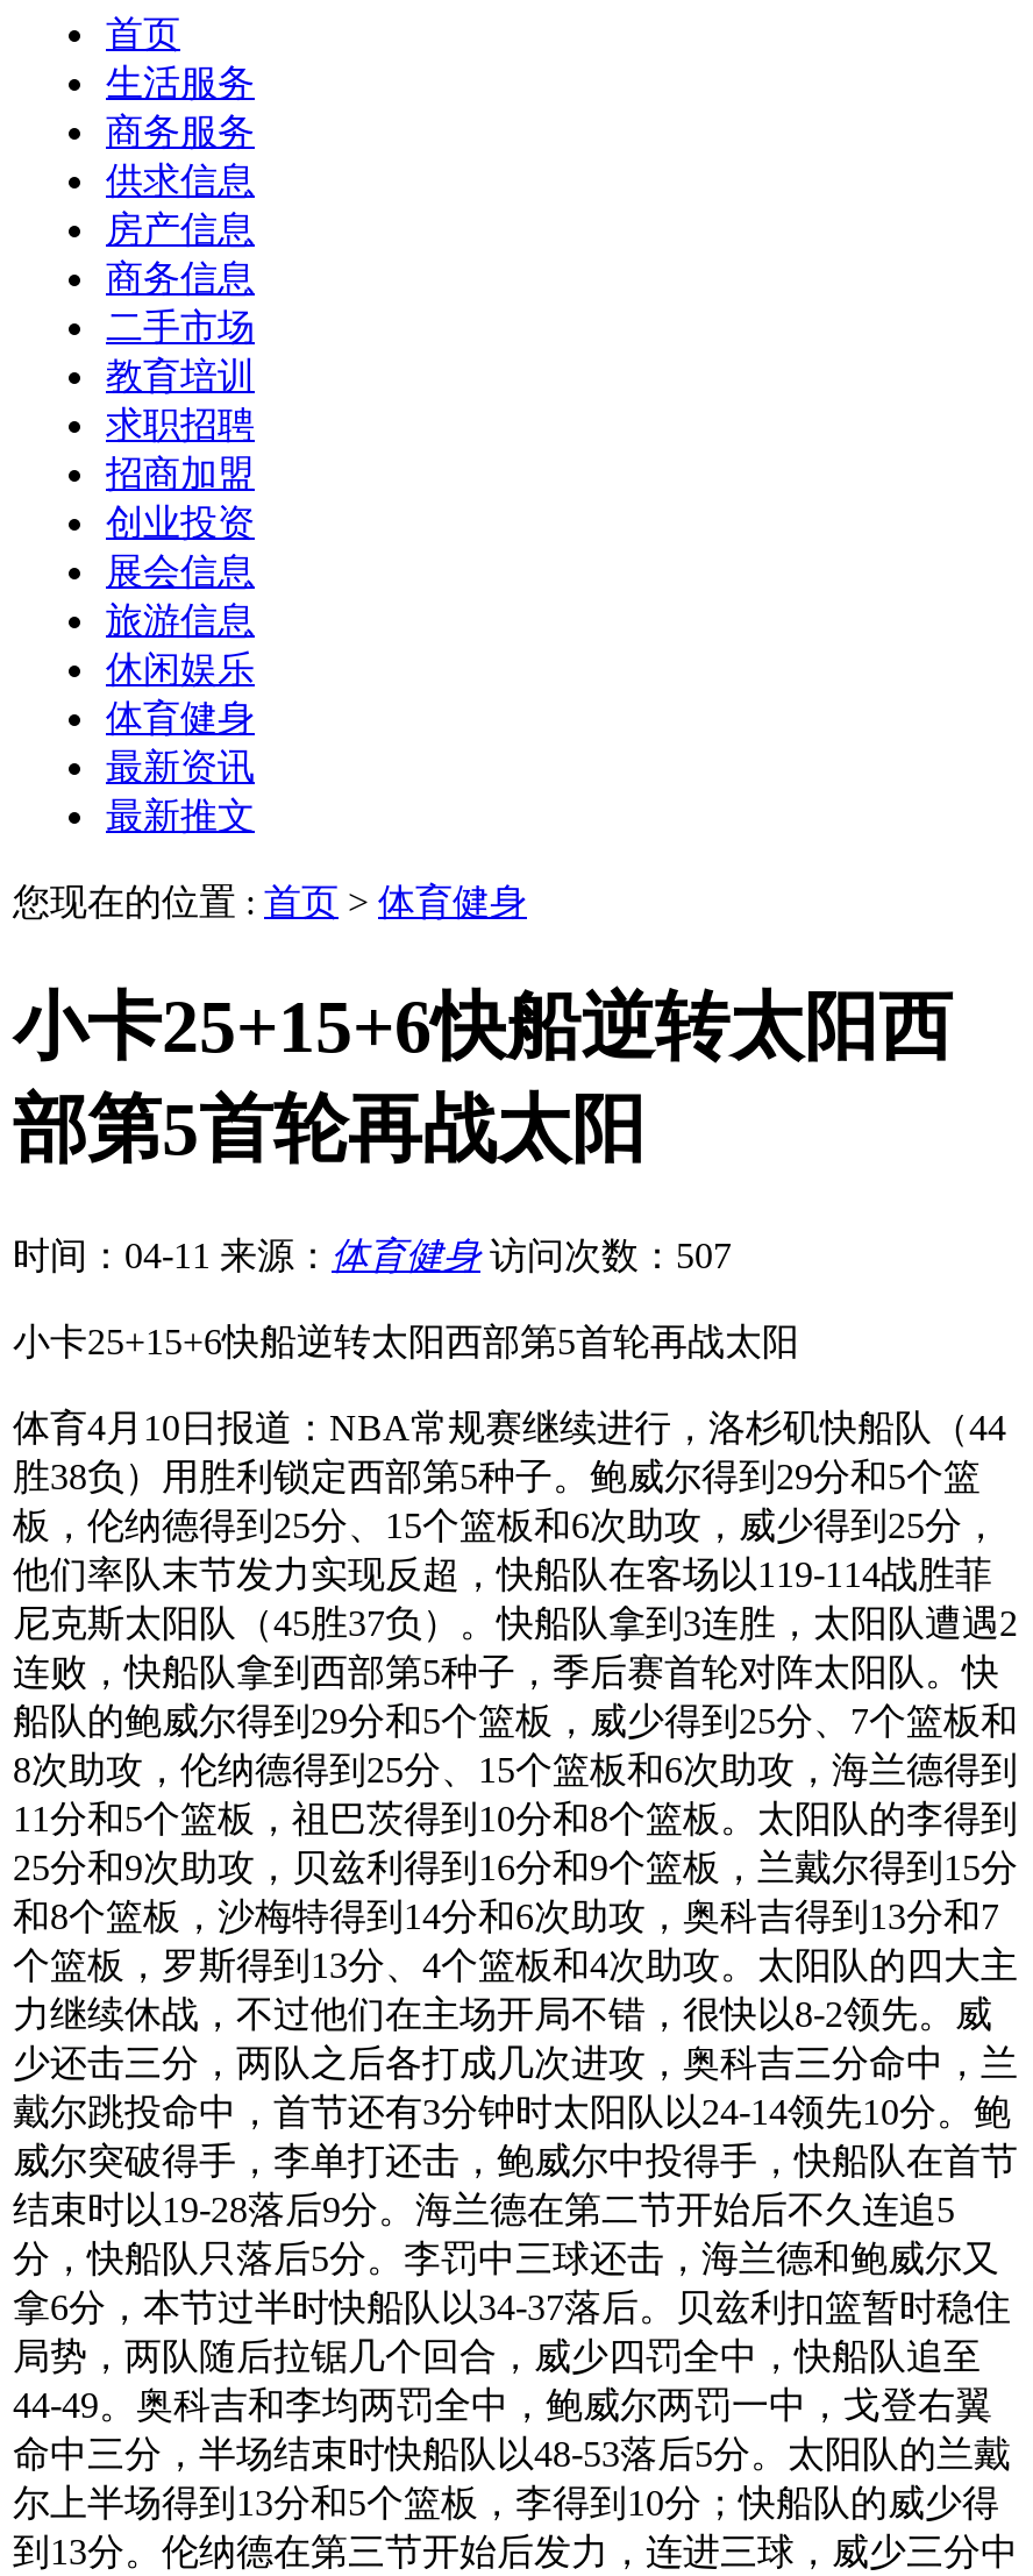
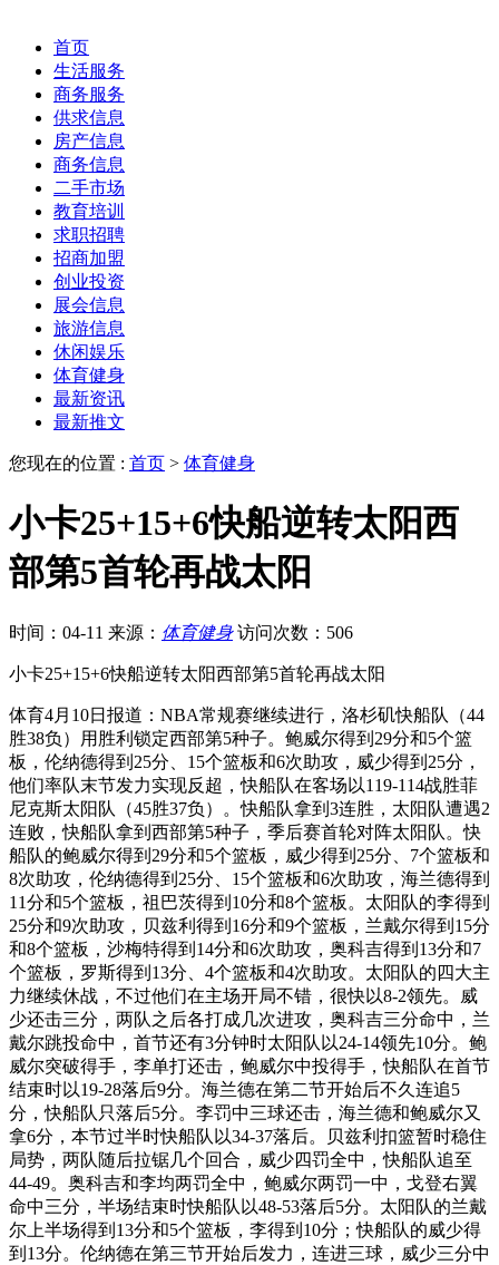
[13,1235,732,1275] 时间：04-11 来源：体育健身 访问次数：507 -> [9,623,353,642] 时间：04-11 来源：体育健身 访问次数：506

